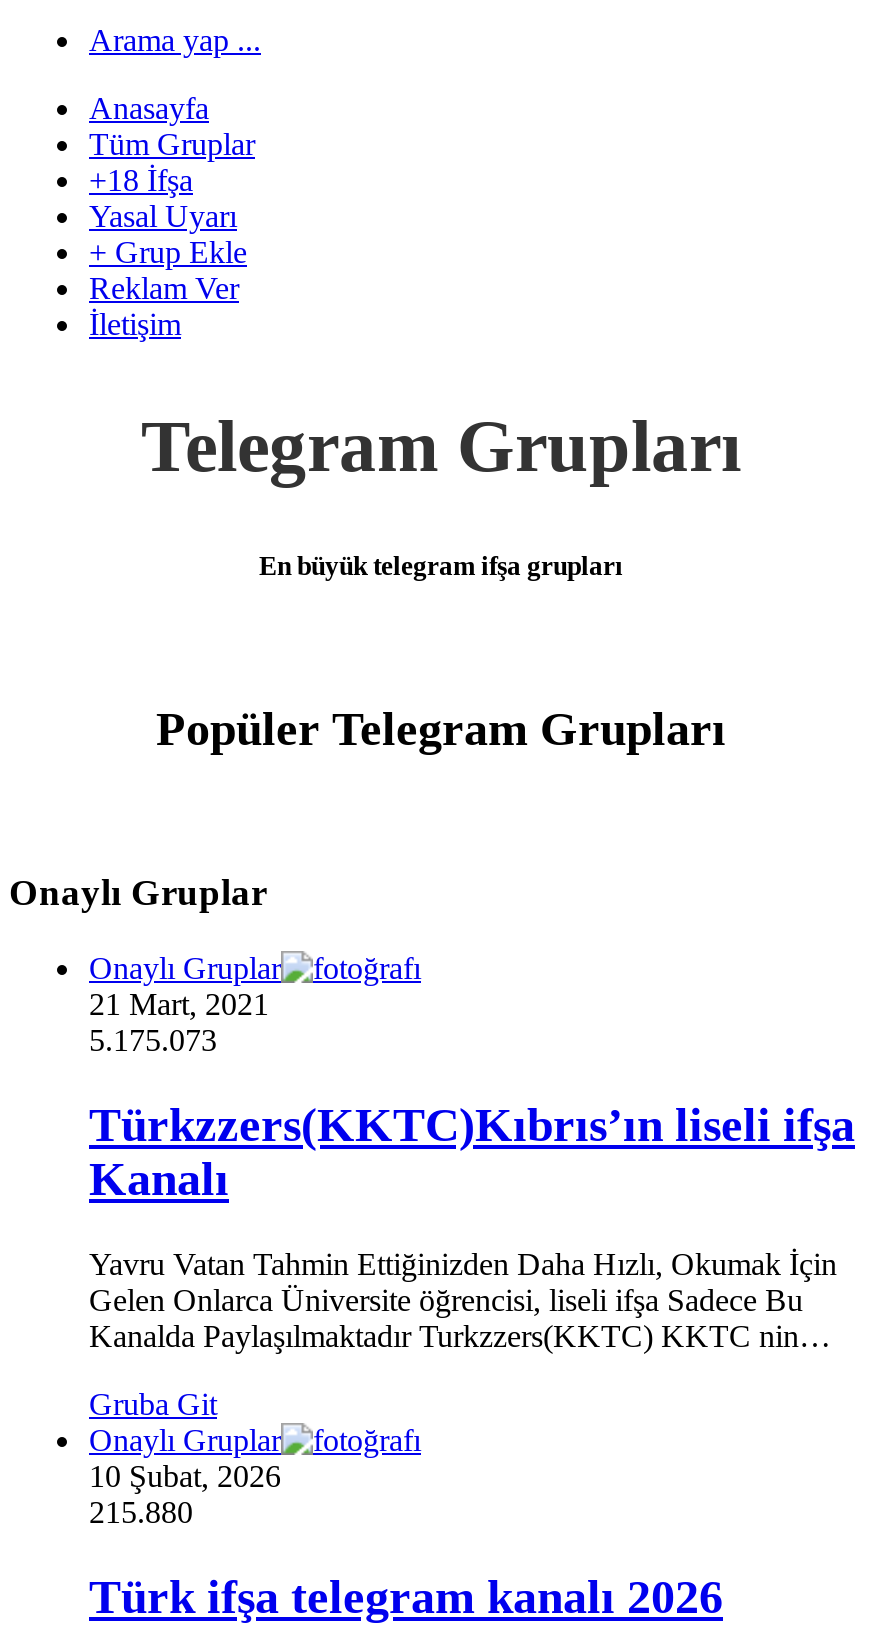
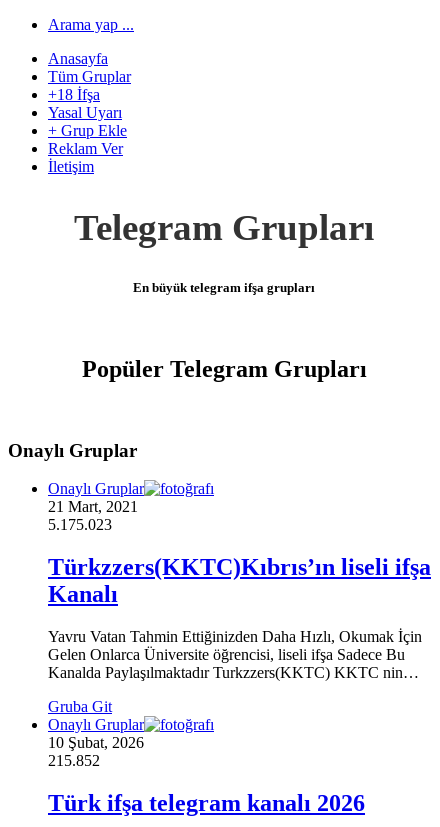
[89,1024,217,1058] 5.175.073 -> [48,516,112,533] 5.175.023
[89,1495,193,1529] 215.880 -> [48,752,100,769] 215.852

